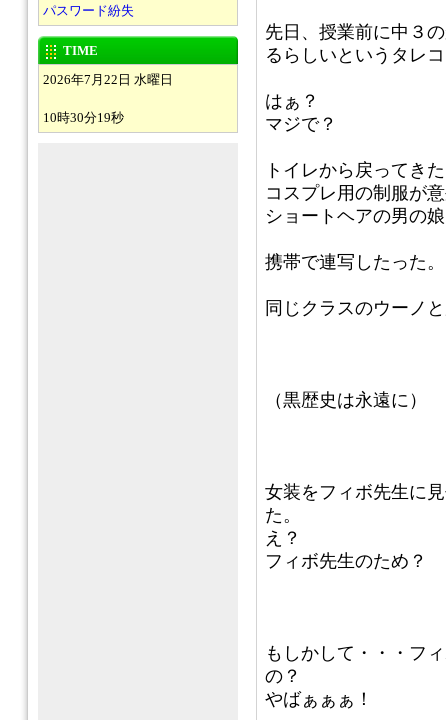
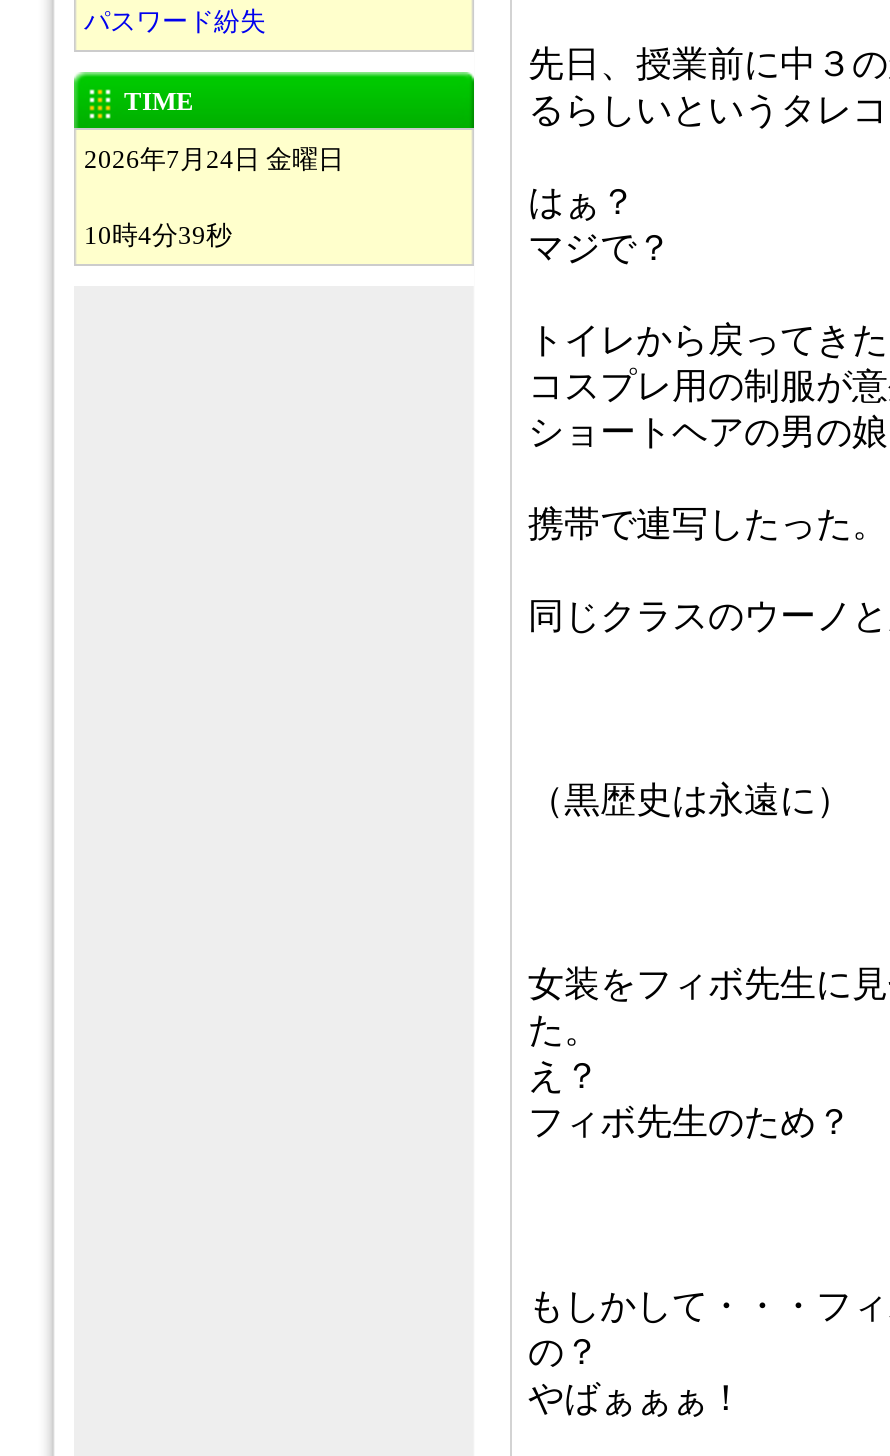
[43,72,173,87] 2026年7月22日 水曜日 -> [84,144,344,174] 2026年7月24日 金曜日
[43,110,124,125] 10時30分19秒 -> [84,220,232,250] 10時4分39秒

